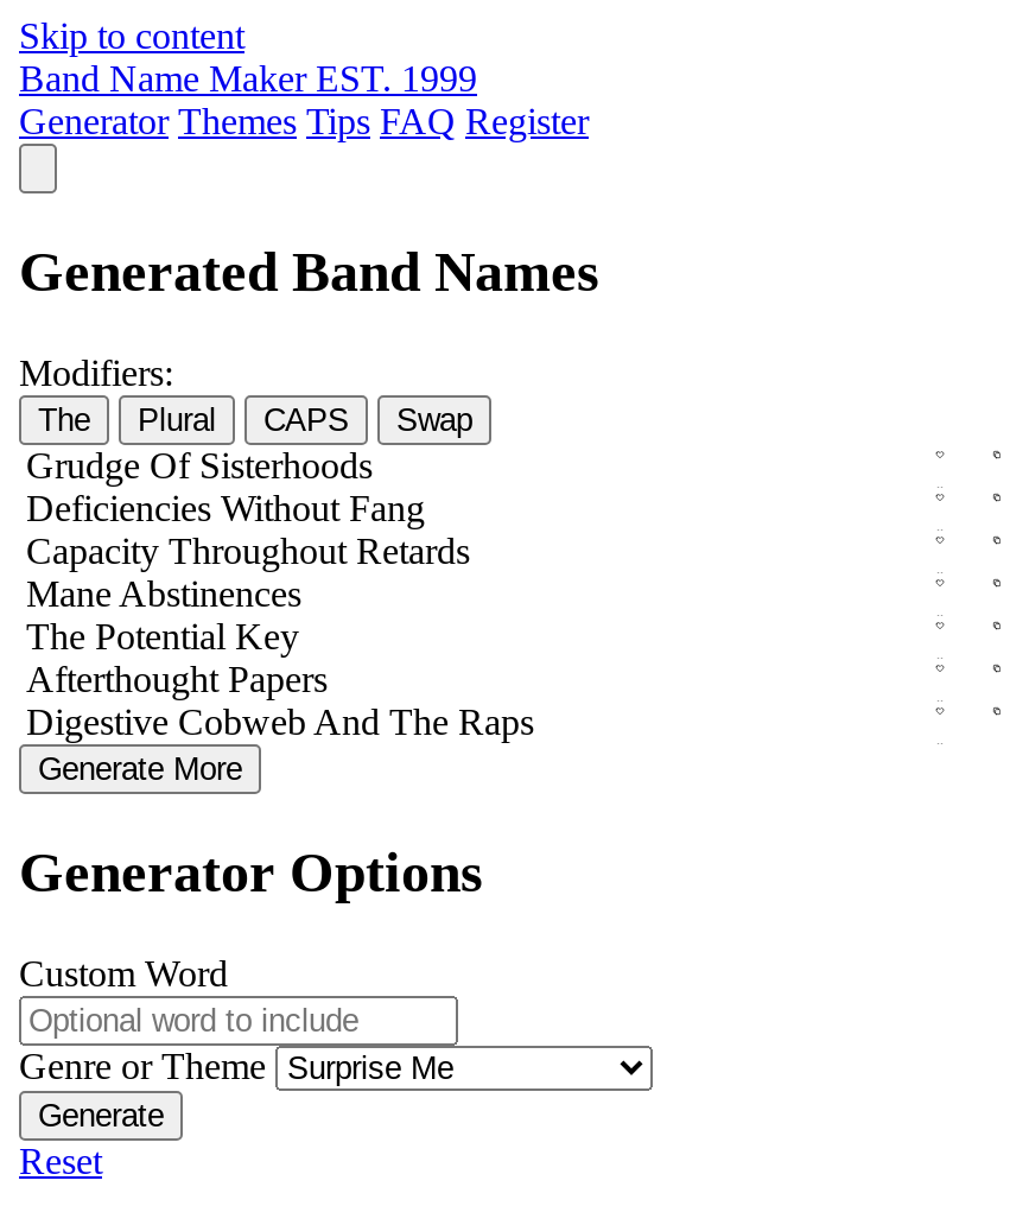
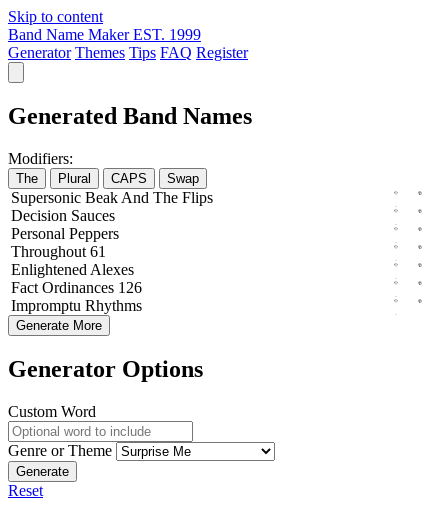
[26,445,534,741] GrudgeOfSisterhoods | Deficiencies Without Fang | Capacity Throughout Retards | Mane Abstinences | The Potential Key | Afterthought Papers | Digestive Cobweb And The Raps -> [11,189,213,314] Supersonic BeakAnd TheFlips | Decision Sauces | Personal Peppers | Throughout 61 | Enlightened Alexes | Fact Ordinances 126 | Impromptu Rhythms

